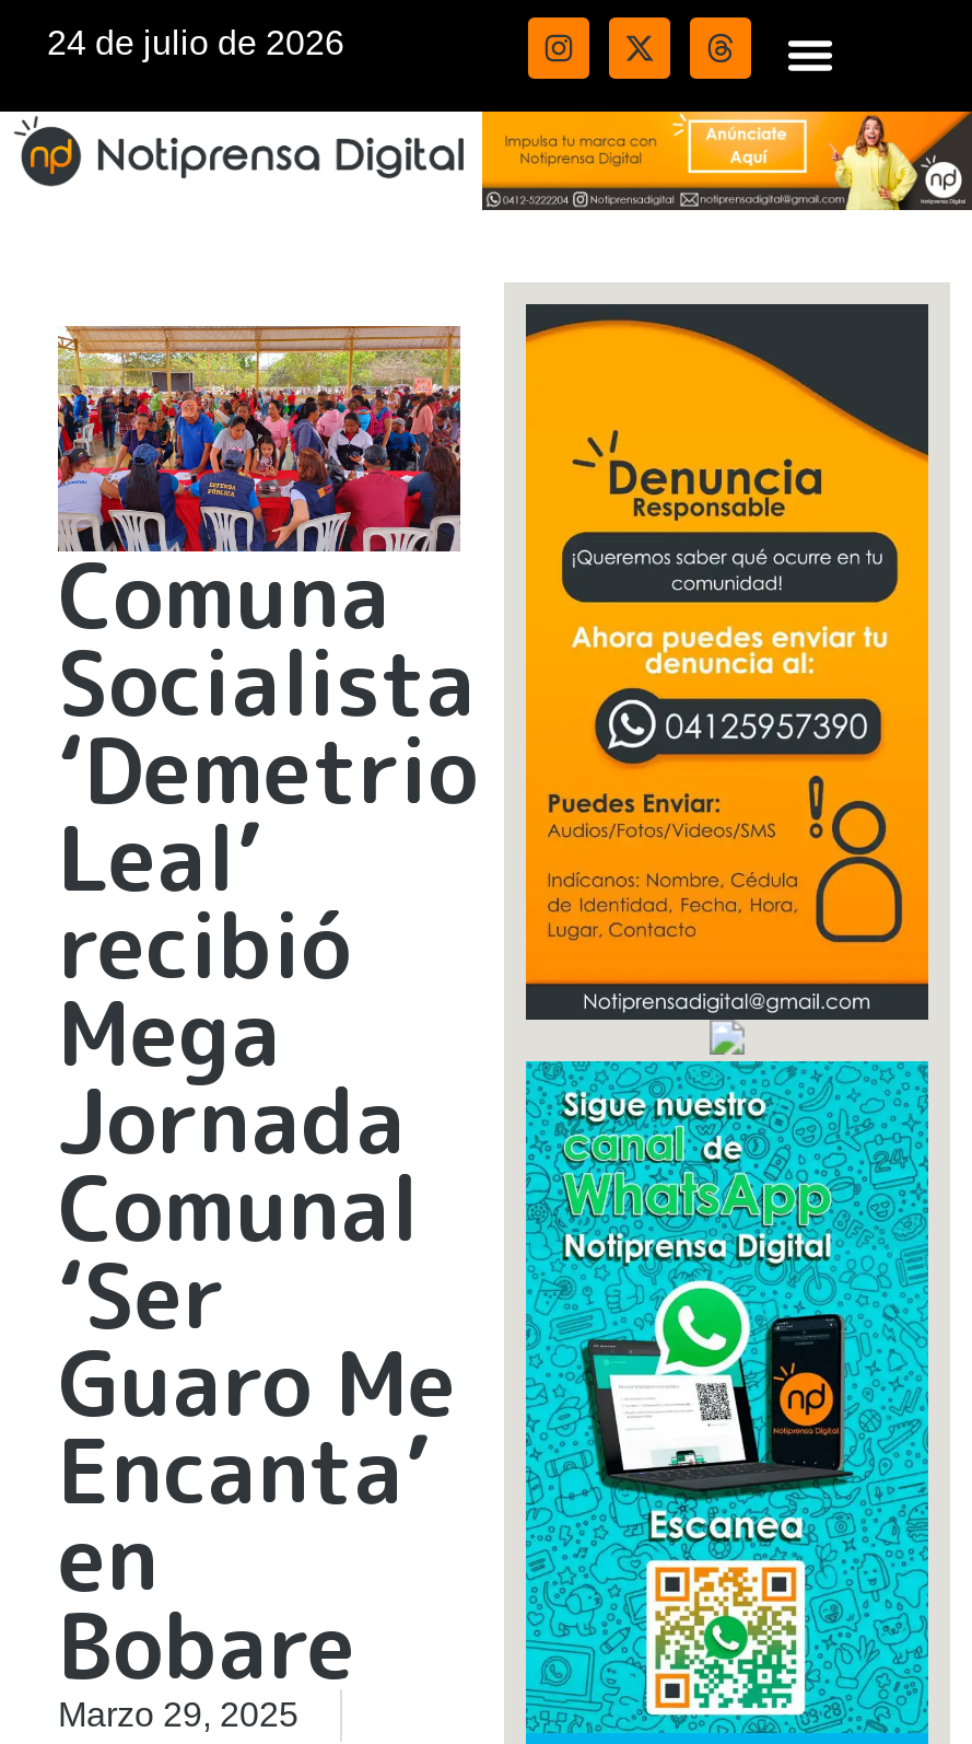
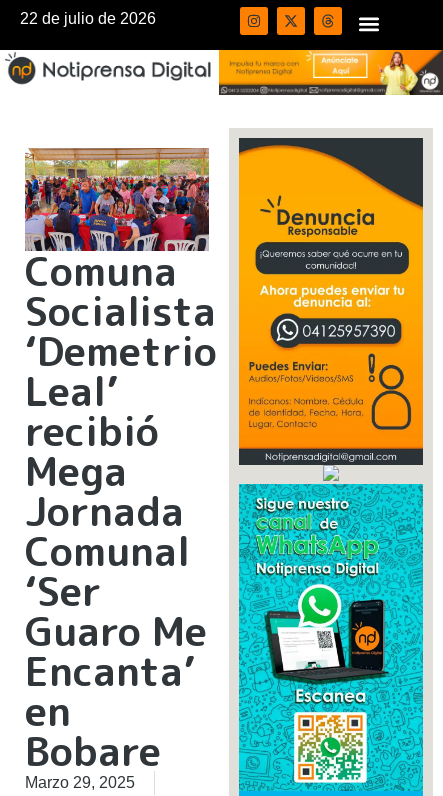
[47,24,344,61] 24 de julio de 2026 -> [20,10,156,27] 22 de julio de 2026

